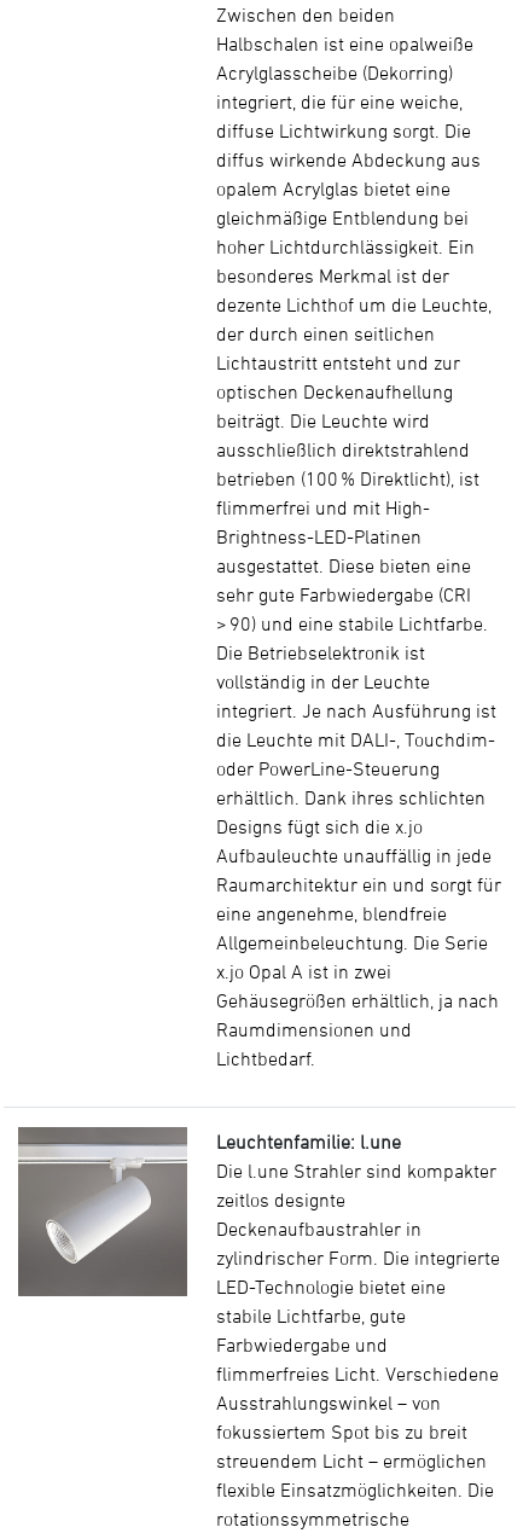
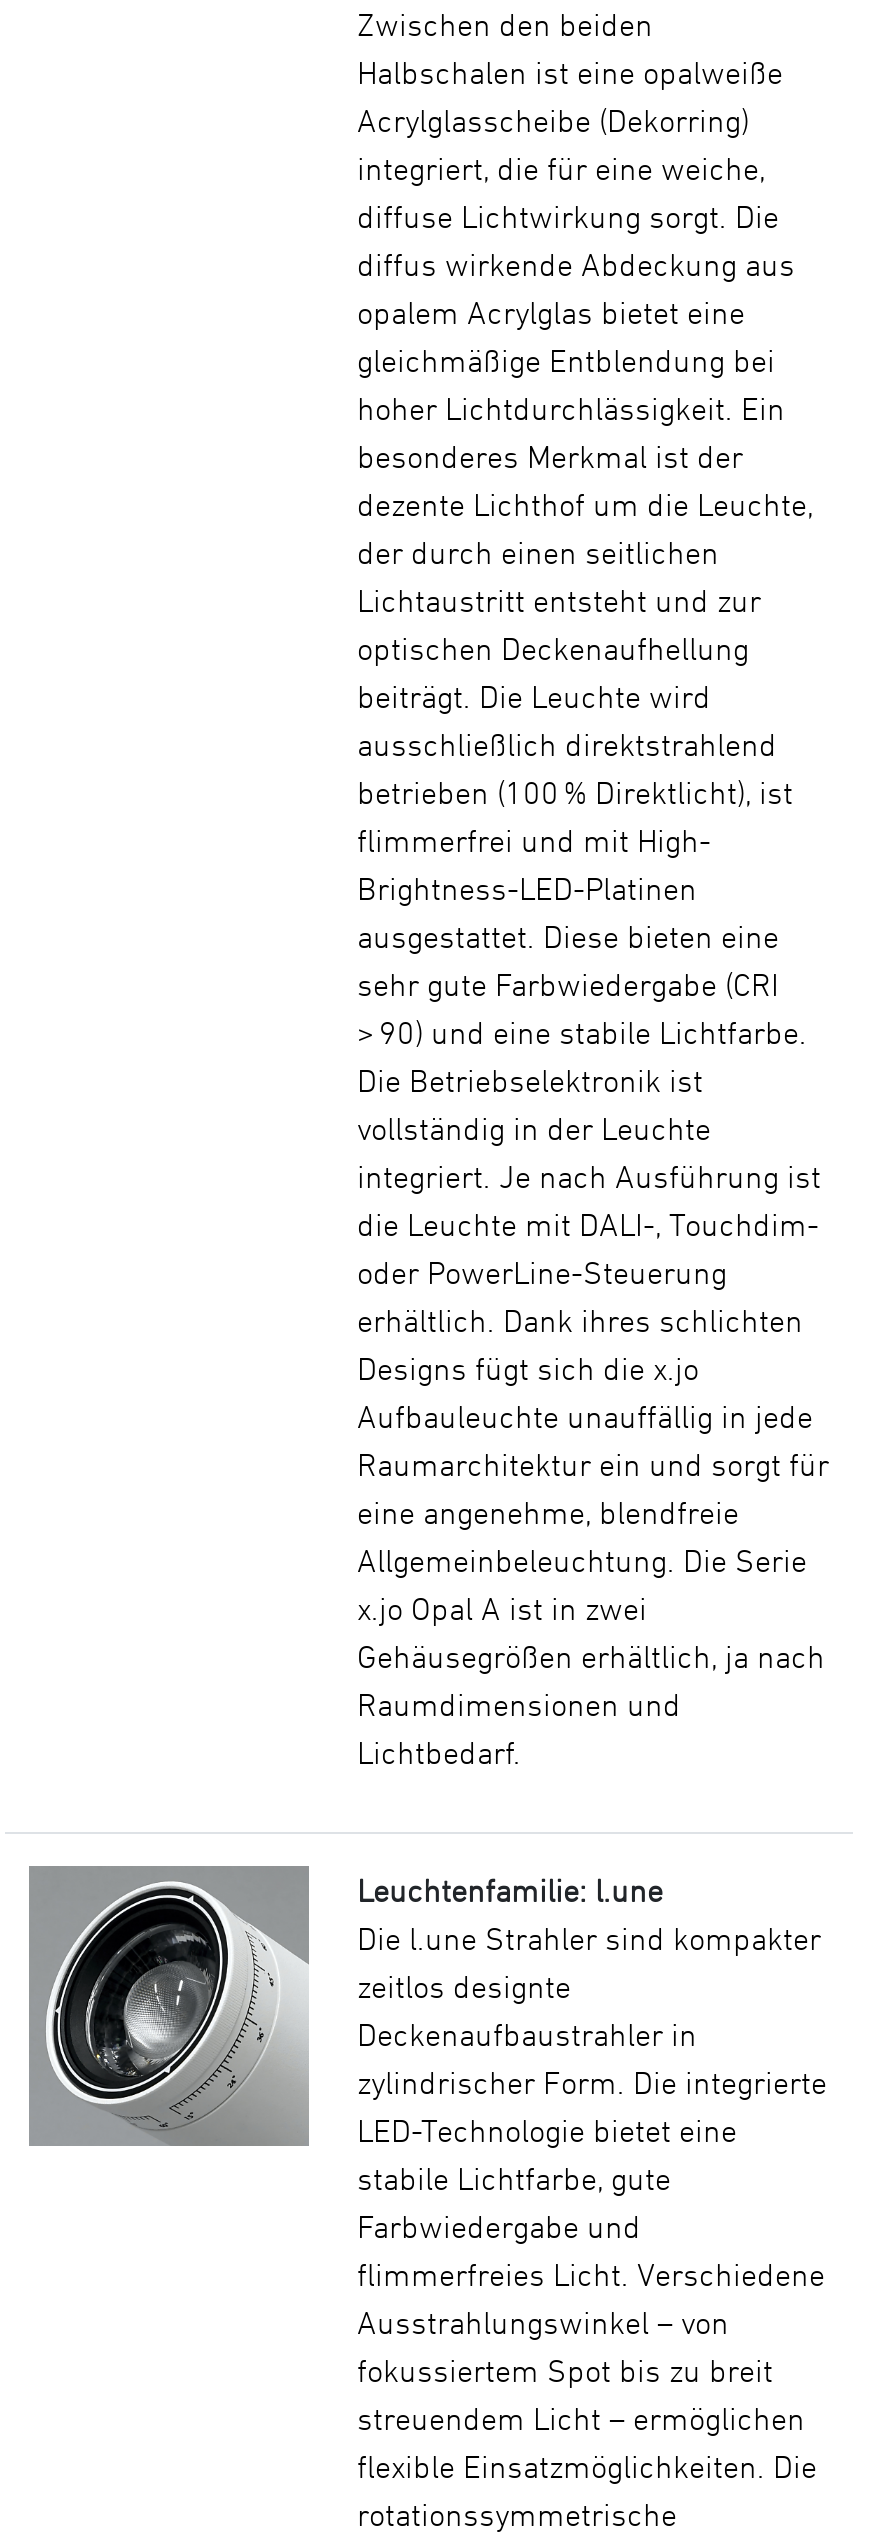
[17,1128,188,1295] [image] -> [29,1866,309,2146] [image]

